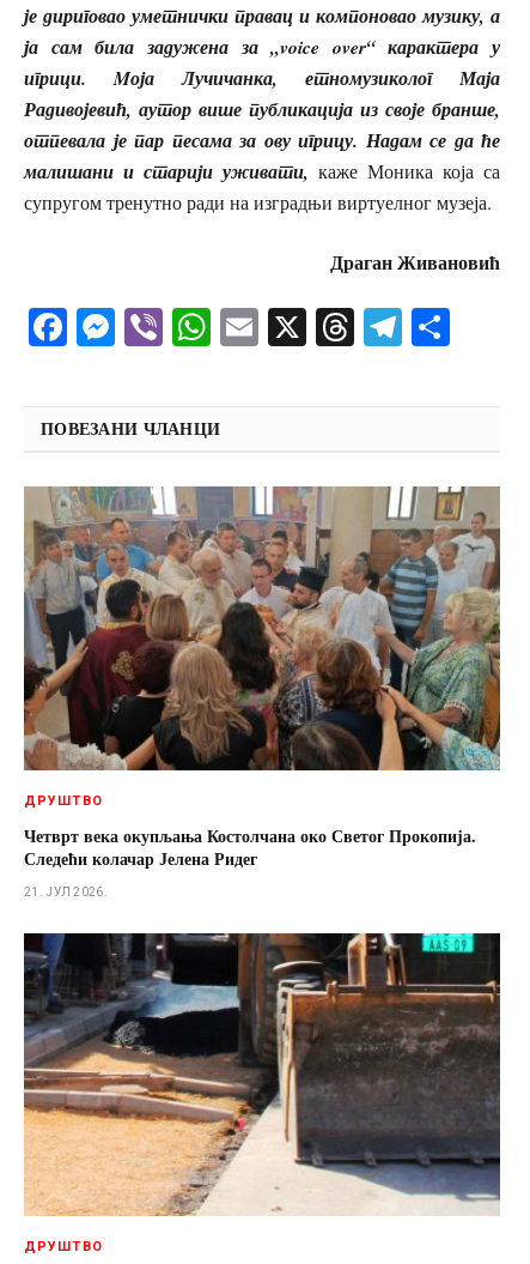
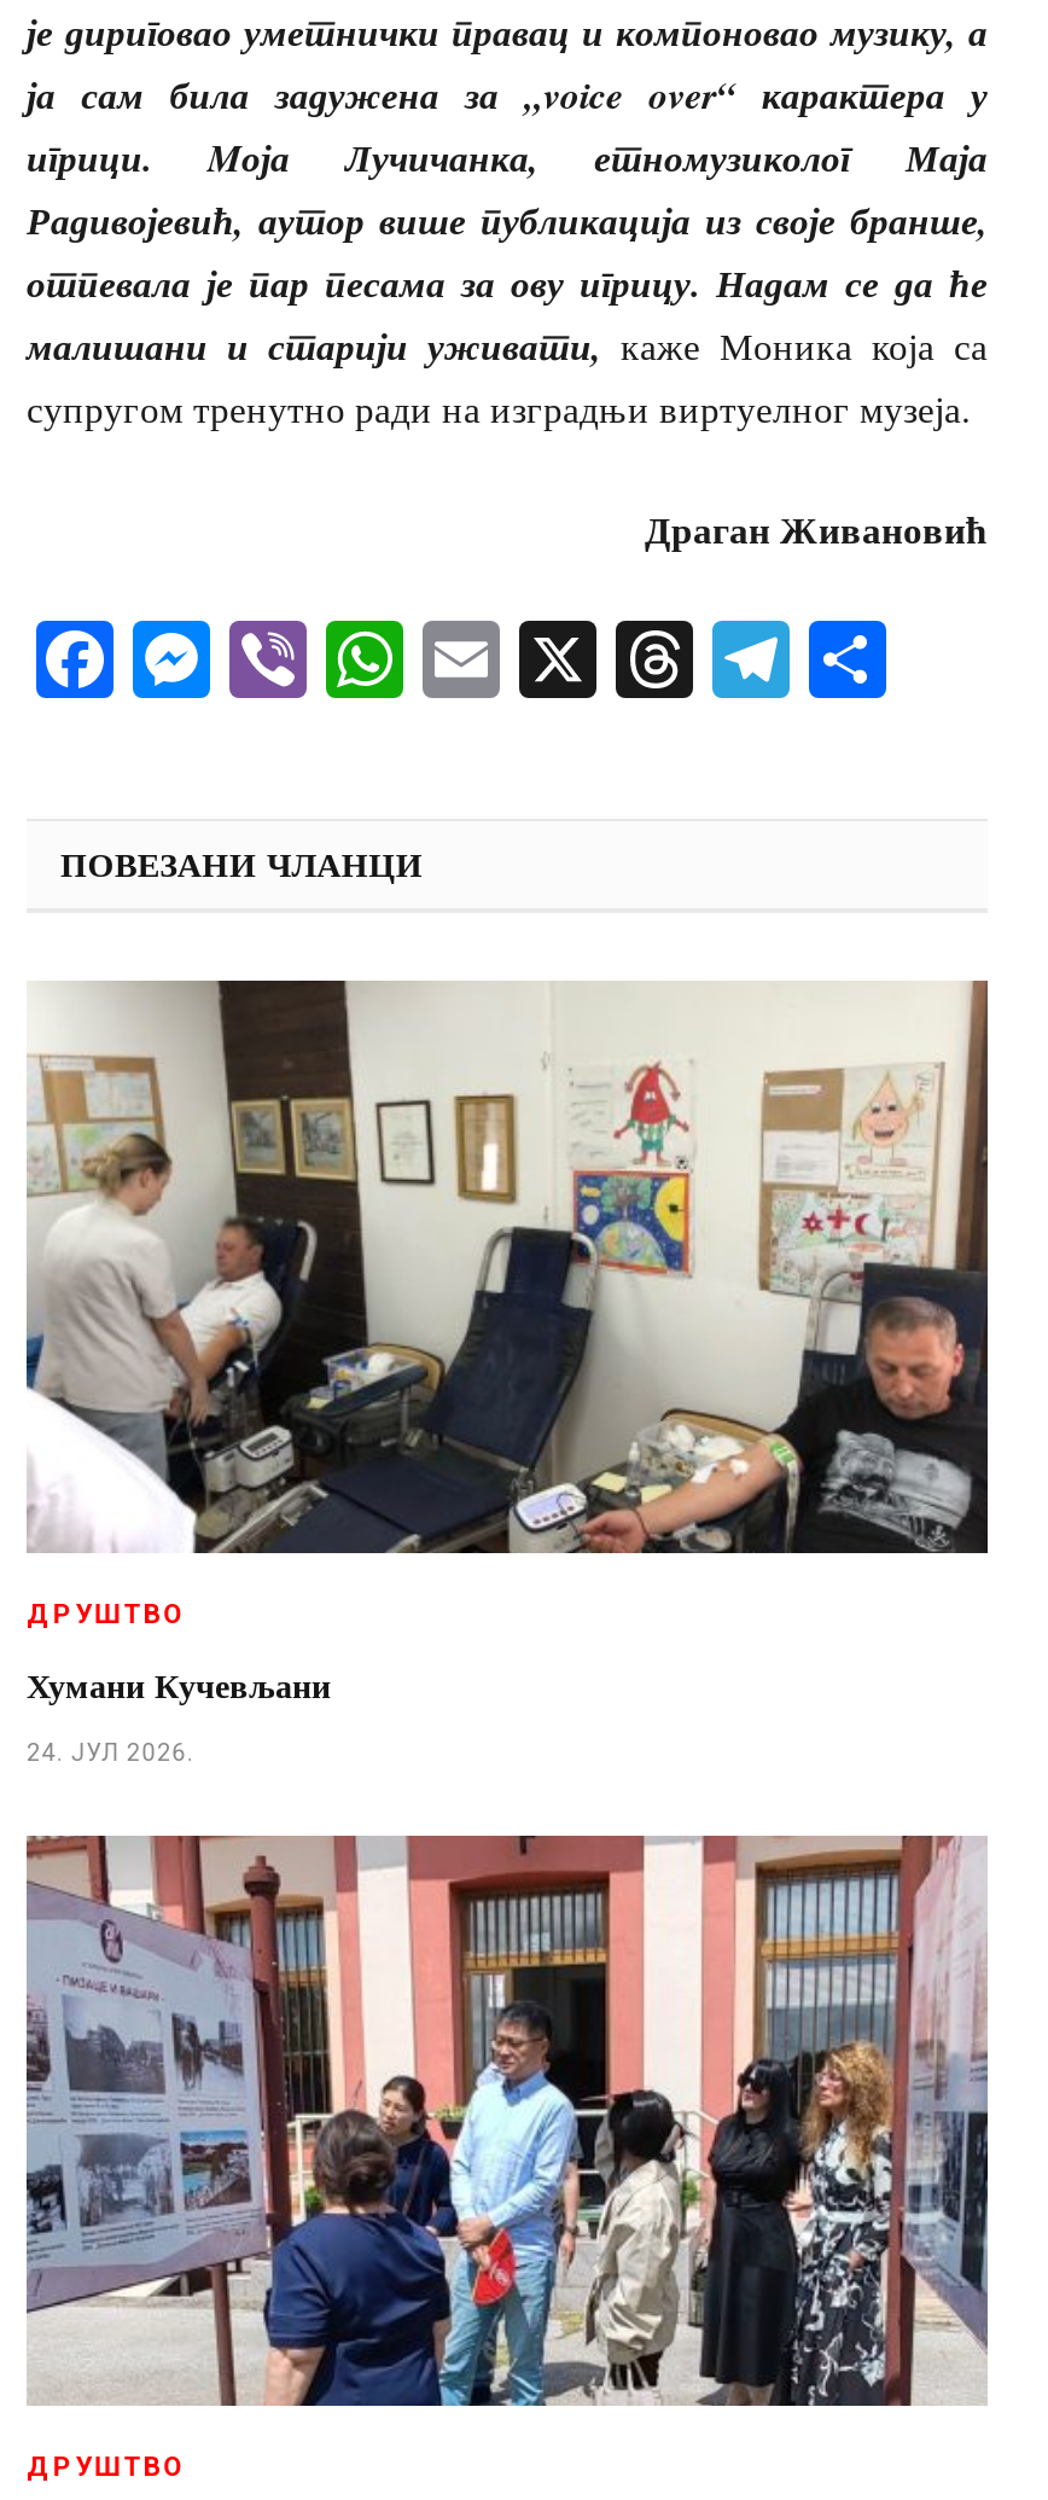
[23,485,501,772] [image] -> [24,978,990,1556] [image]
[24,822,476,870] Четврт века окупљања Костолчана око Светог Прокопија. | Следећи колачар Јелена Ридег -> [27,1658,331,1709] Хумани Кучевљани
[24,885,108,898] 21. ЈУЛ 2026. -> [27,1738,195,1764] 24. ЈУЛ 2026.
[23,932,501,1217] [image] -> [24,1833,988,2408] [image]

